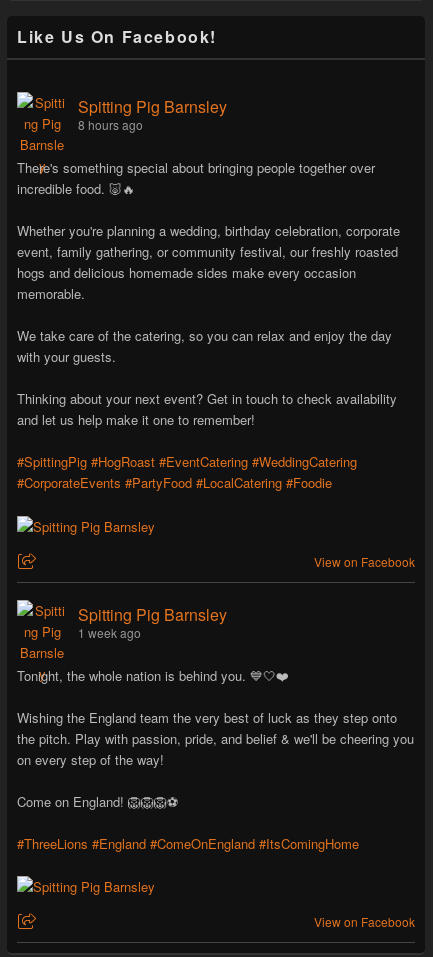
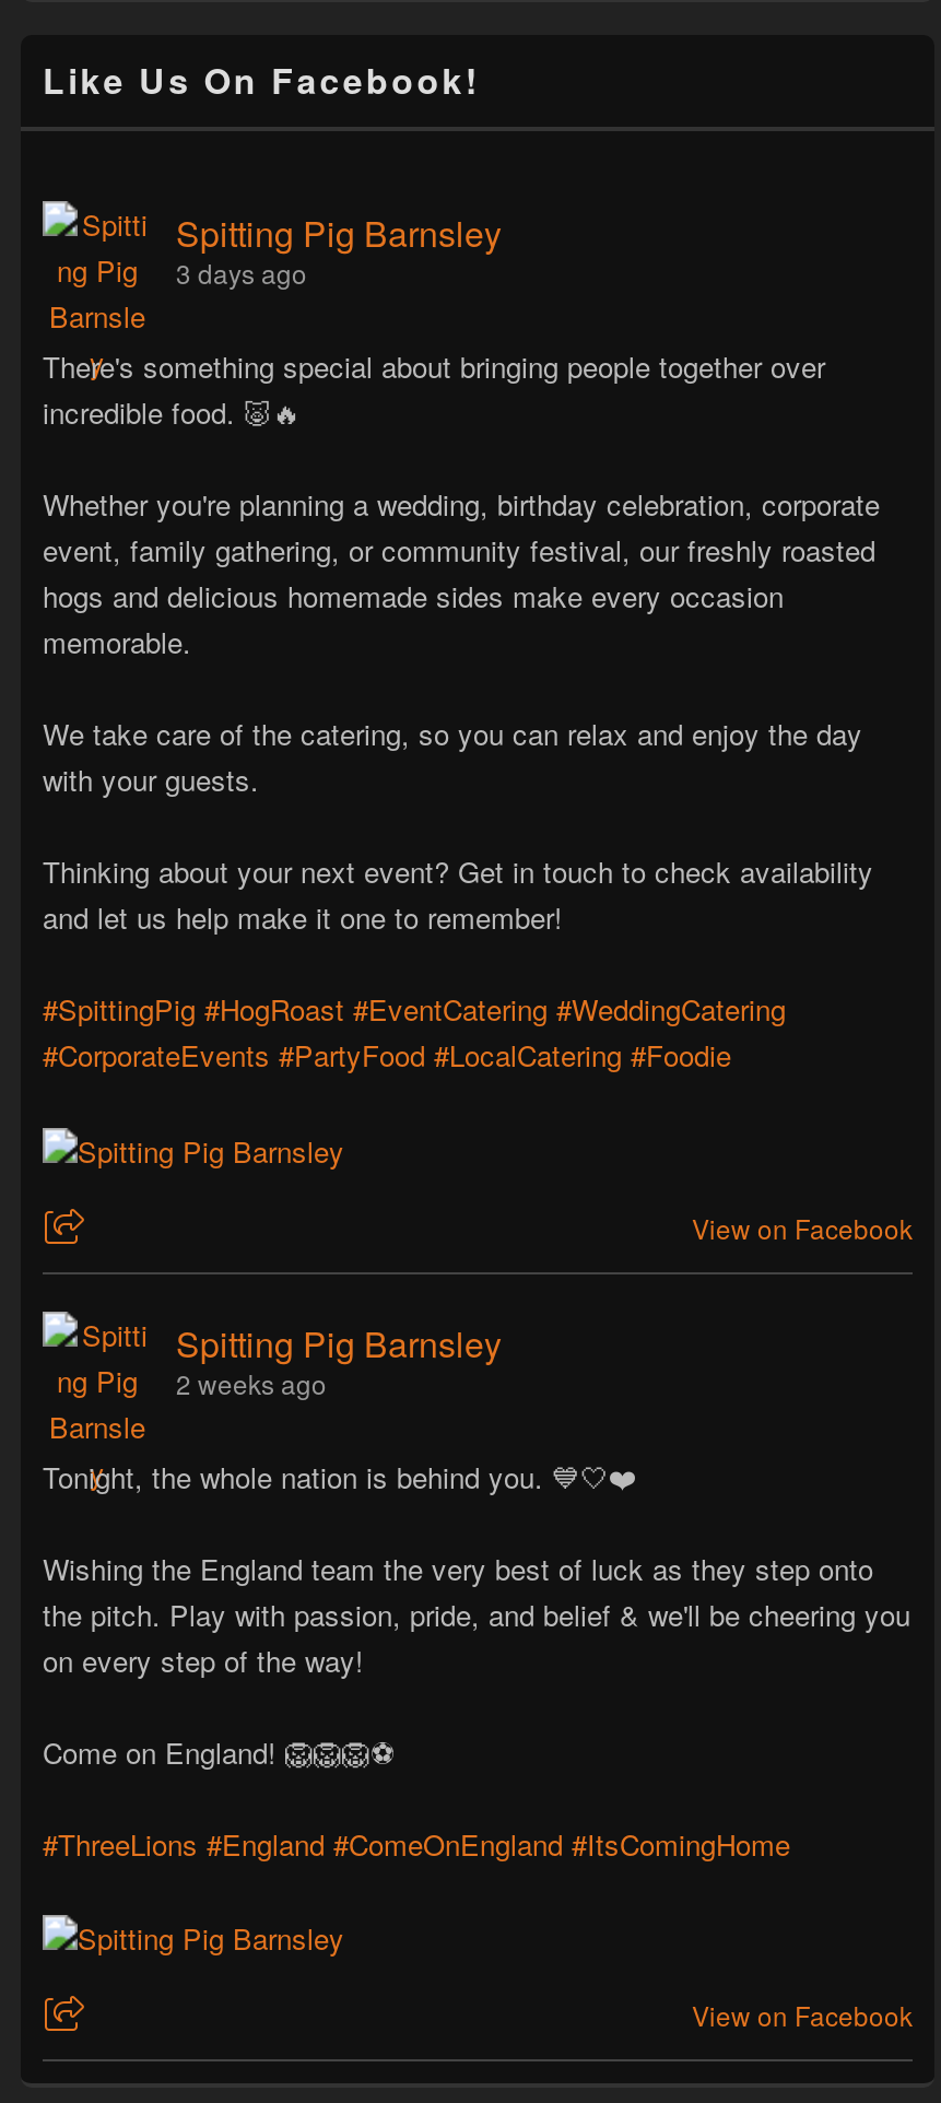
[78,116,143,133] 8 hours ago -> [176,255,307,292] 3 days ago
[78,624,141,641] 1 week ago -> [176,1363,327,1400] 2 weeks ago

